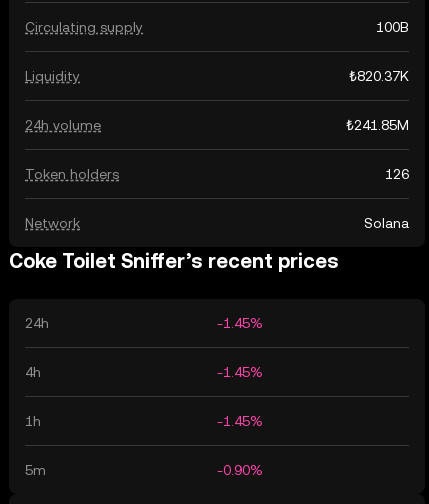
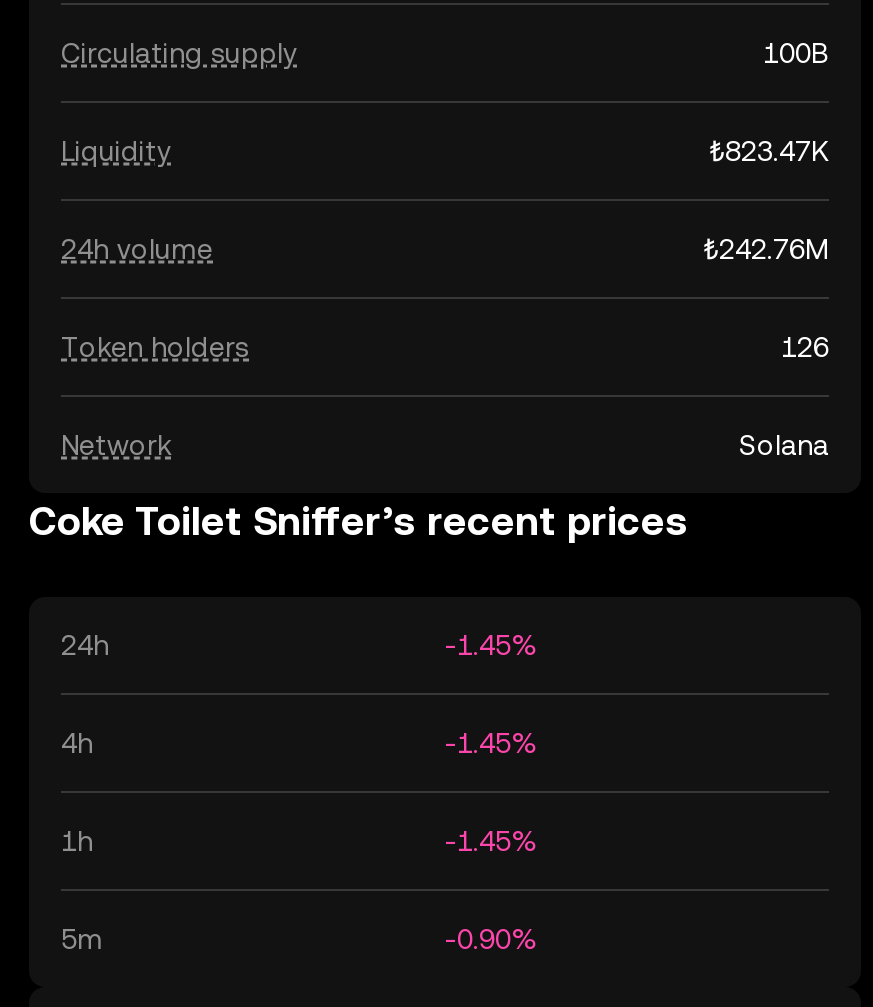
[349,68,409,84] ₺820.37K -> [709,135,829,167] ₺823.47K
[346,117,409,133] ₺241.85M -> [703,233,829,265] ₺242.76M

